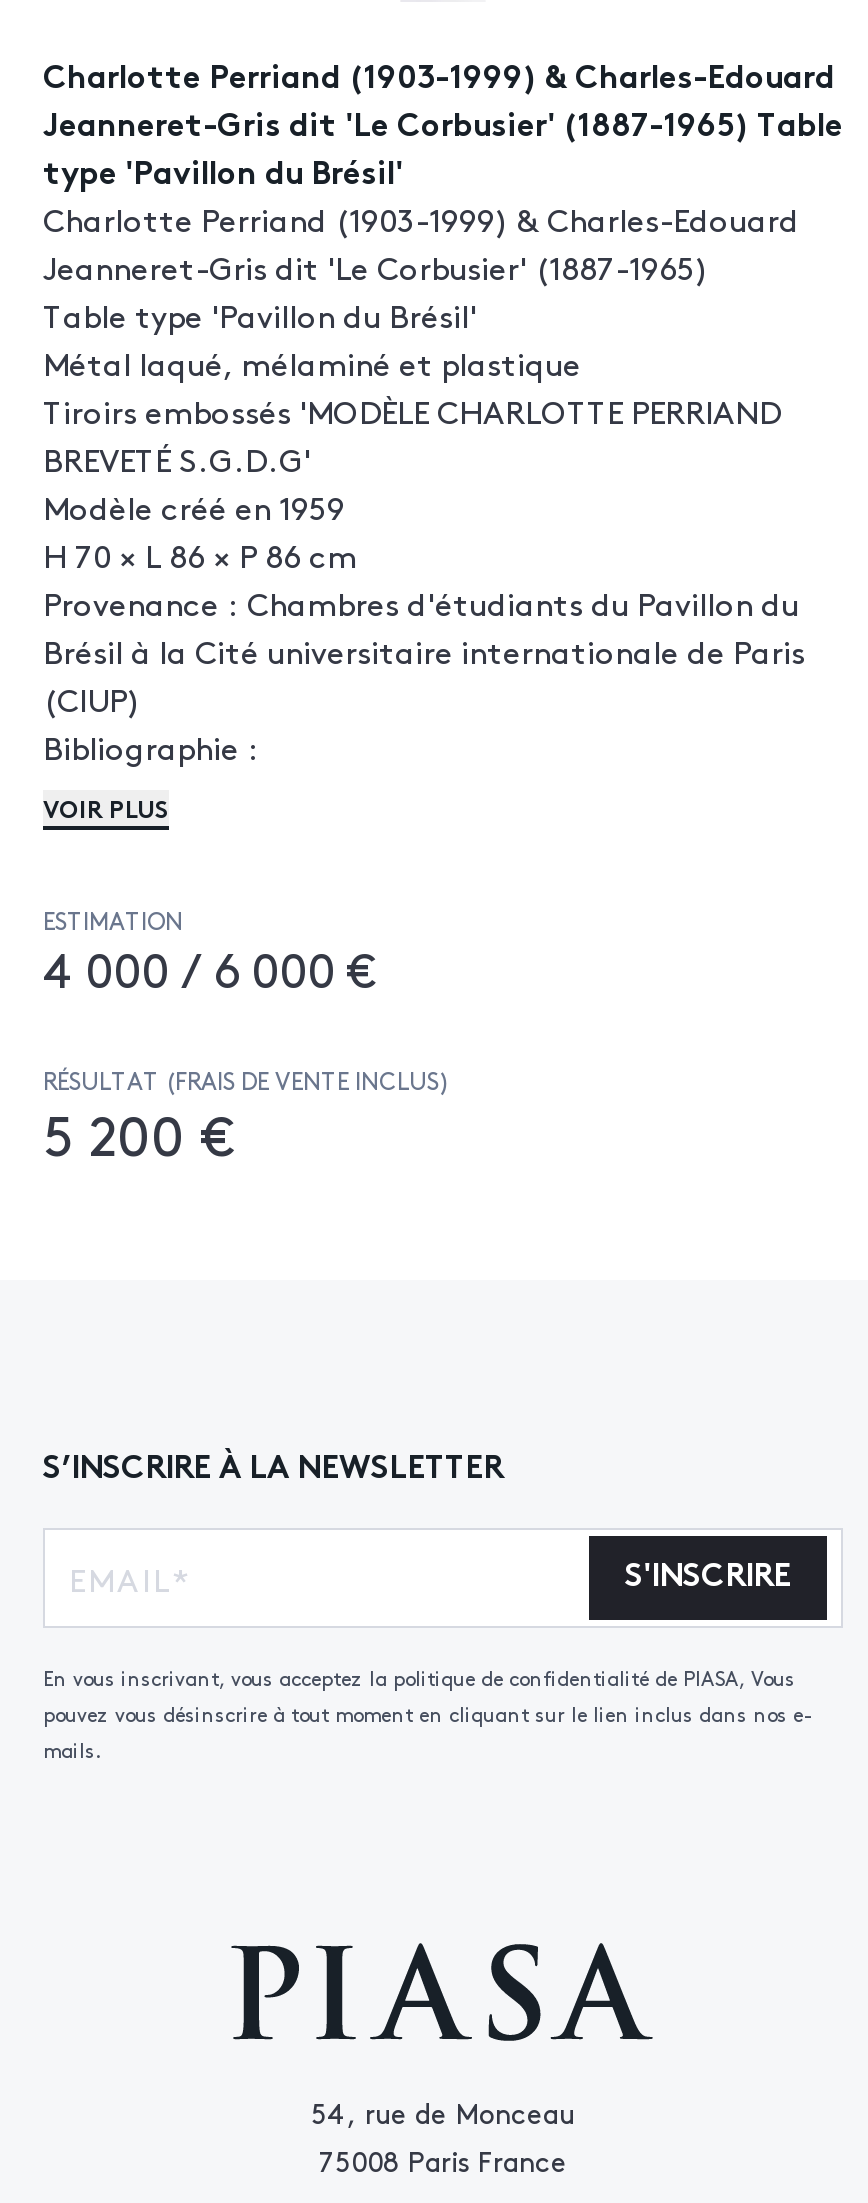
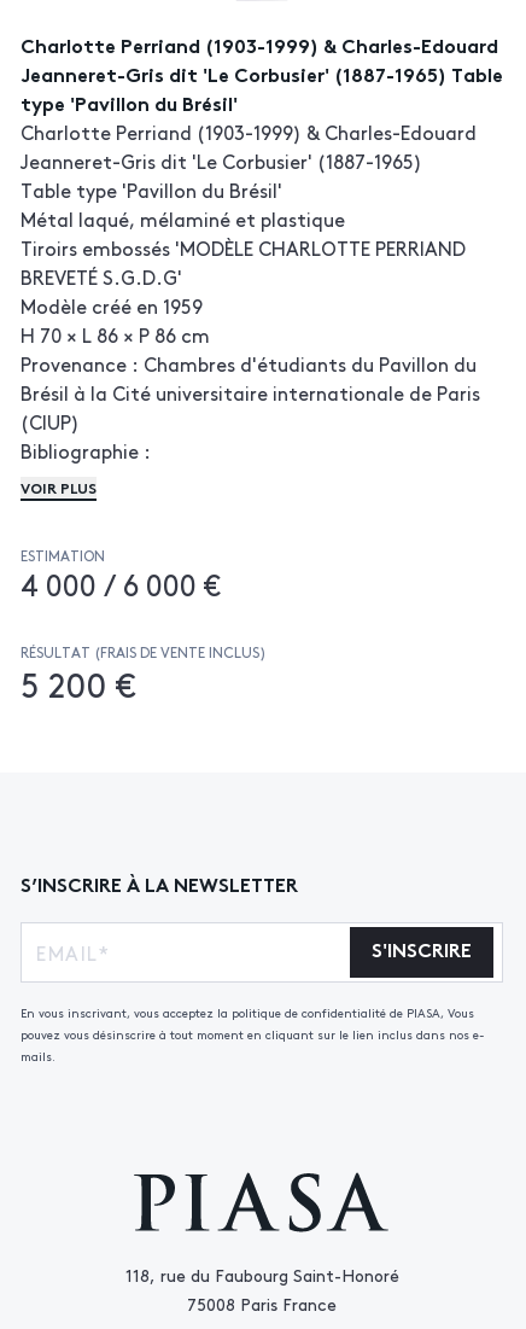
[311,2092,575,2132] 54, rue de Monceau -> [125,1263,399,1287] 118, rue du Faubourg Saint-Honoré

